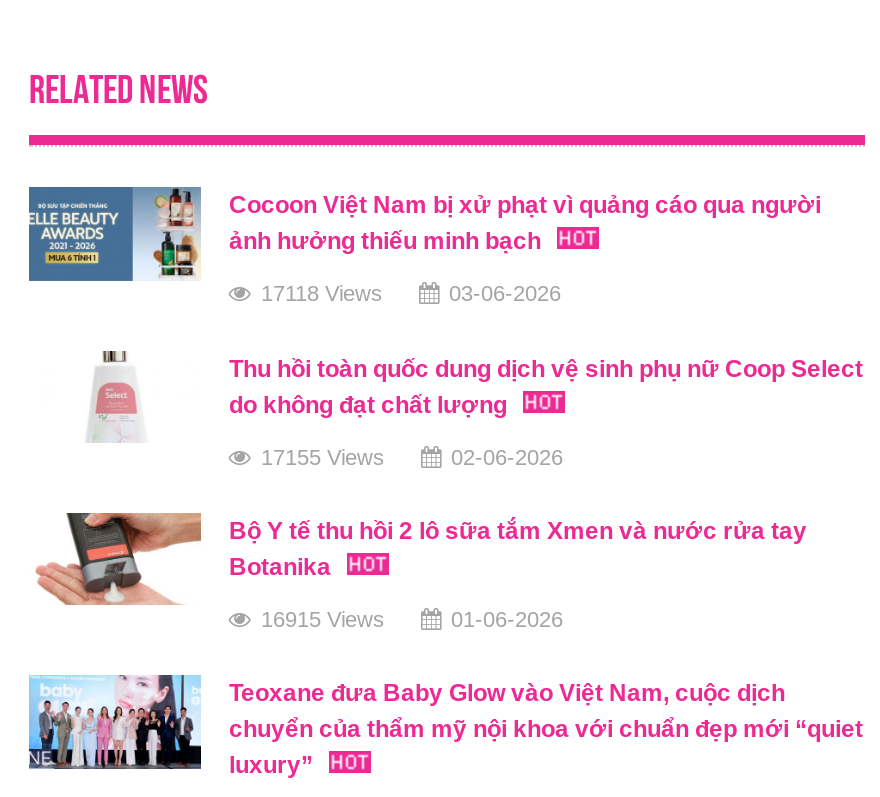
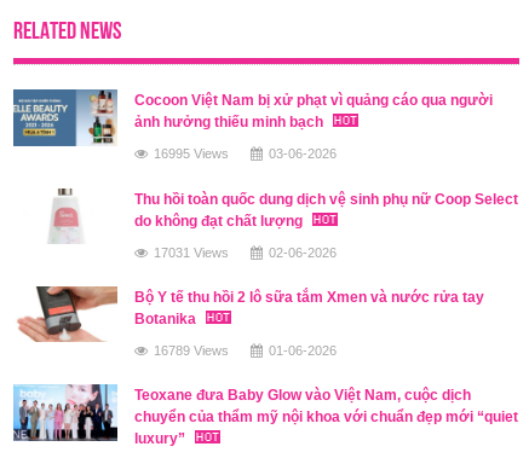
[255,281,383,305] 17118 Views -> [150,146,229,161] 16995 Views
[255,444,385,468] 17155 Views -> [150,245,229,259] 17031 Views
[255,607,385,631] 16915 Views -> [150,343,229,358] 16789 Views

